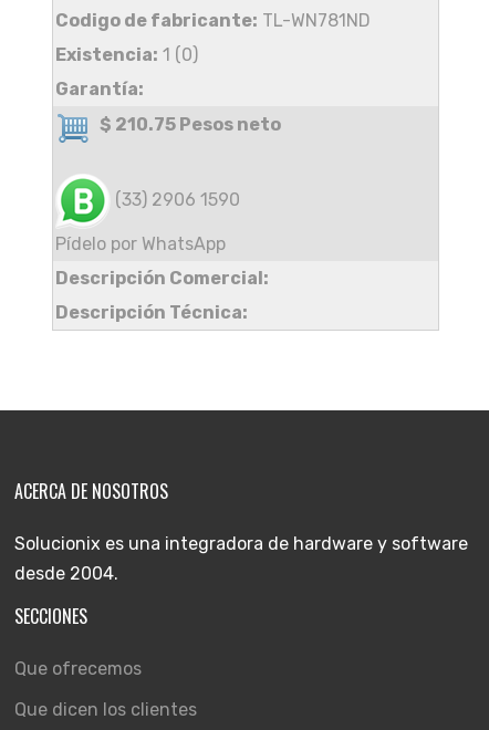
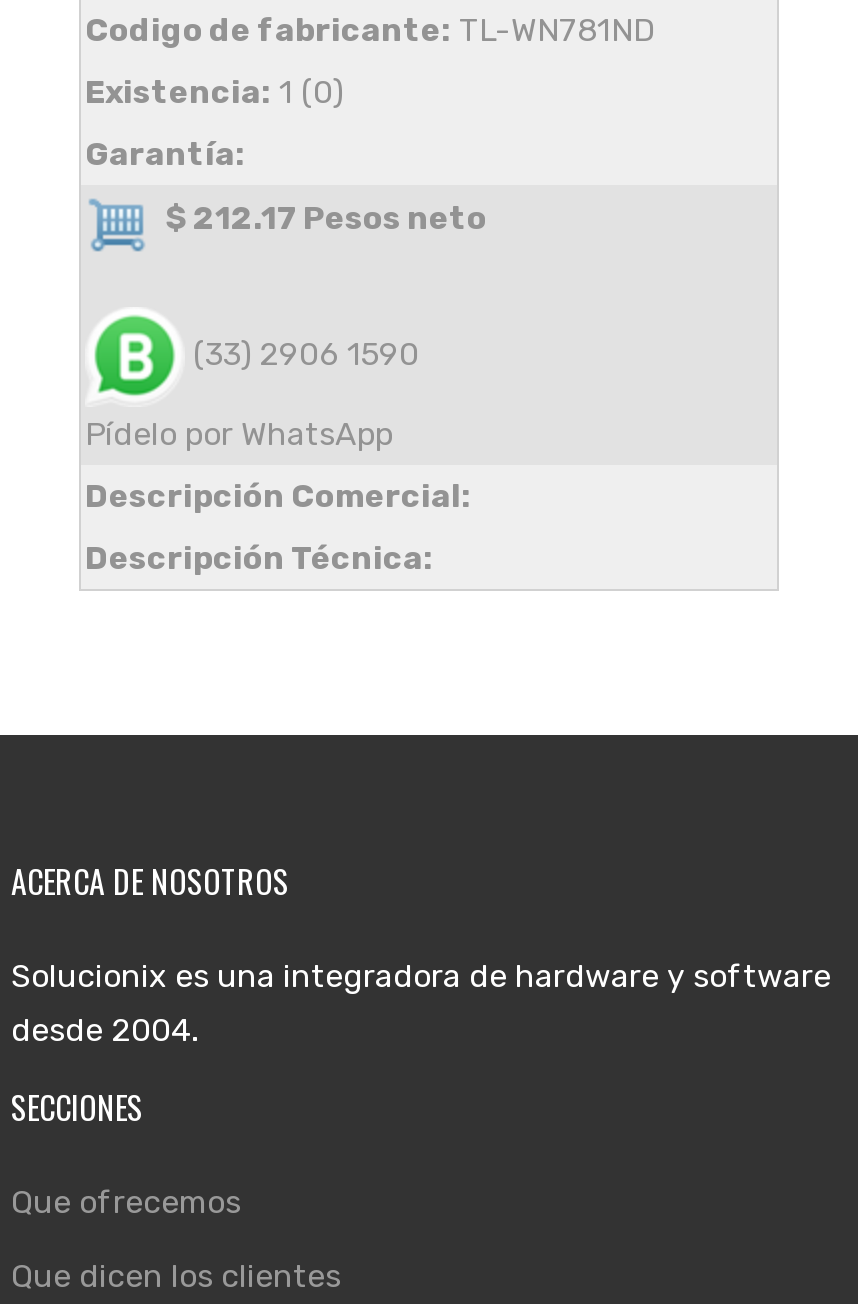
[100,114,281,135] $ 210.75 Pesos neto -> [165,199,487,237] $ 212.17 Pesos neto

